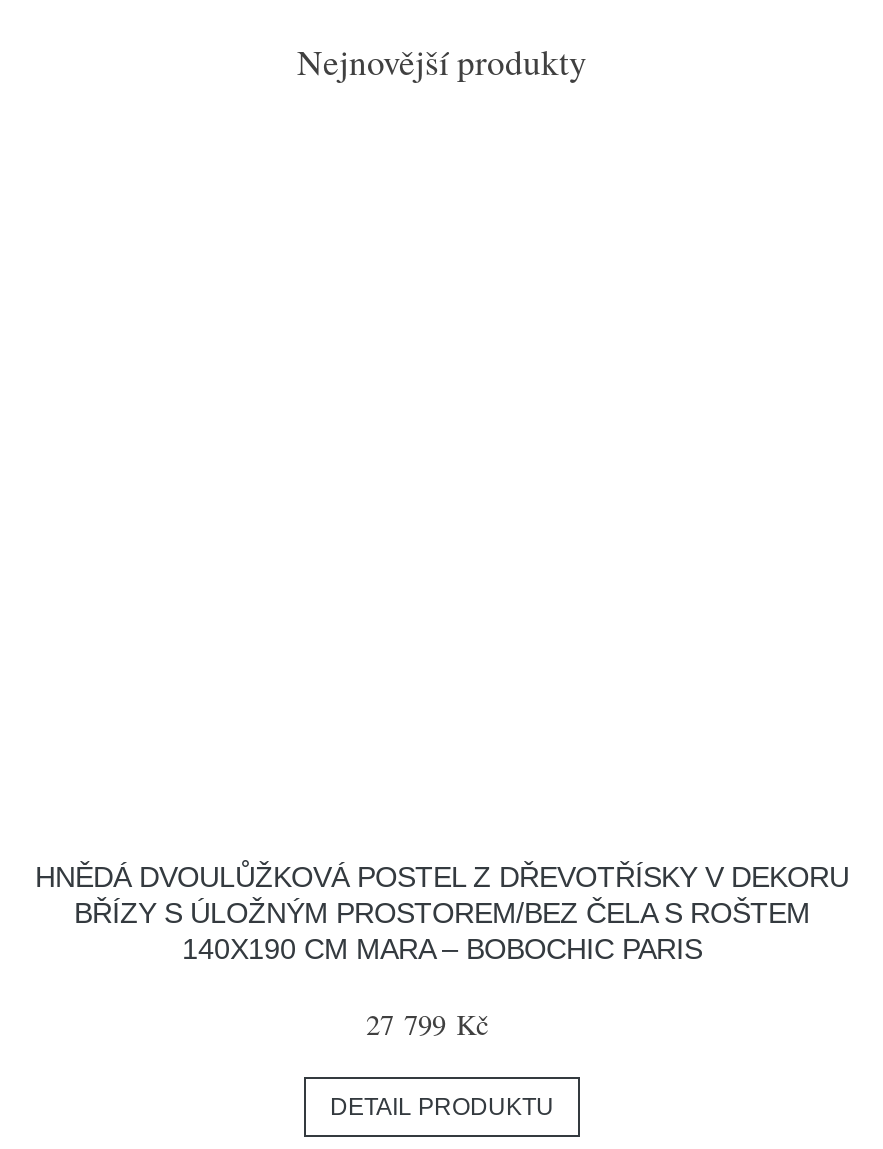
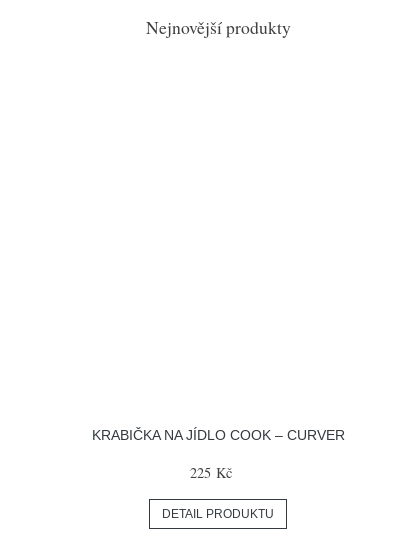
[35,860,849,964] HNĚDÁ DVOULŮŽKOVÁ POSTEL Z DŘEVOTŘÍSKY V DEKORU | BŘÍZY S ÚLOŽNÝM PROSTOREM/BEZ ČELA S ROŠTEM | 140X190 CM MARA – BOBOCHIC PARIS -> [91,427,344,443] KRABIČKA NA JÍDLO COOK – CURVER
[366,1004,488,1042] 27 799 Kč -> [189,463,231,482] 225 Kč

